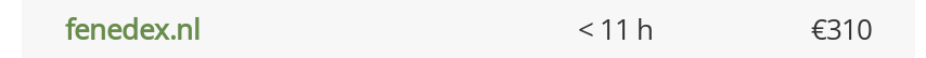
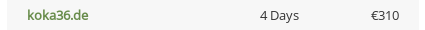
[65,10,654,48] fenedex.nl | < 11 h -> [27,6,298,24] koka36.de | 4 Days

